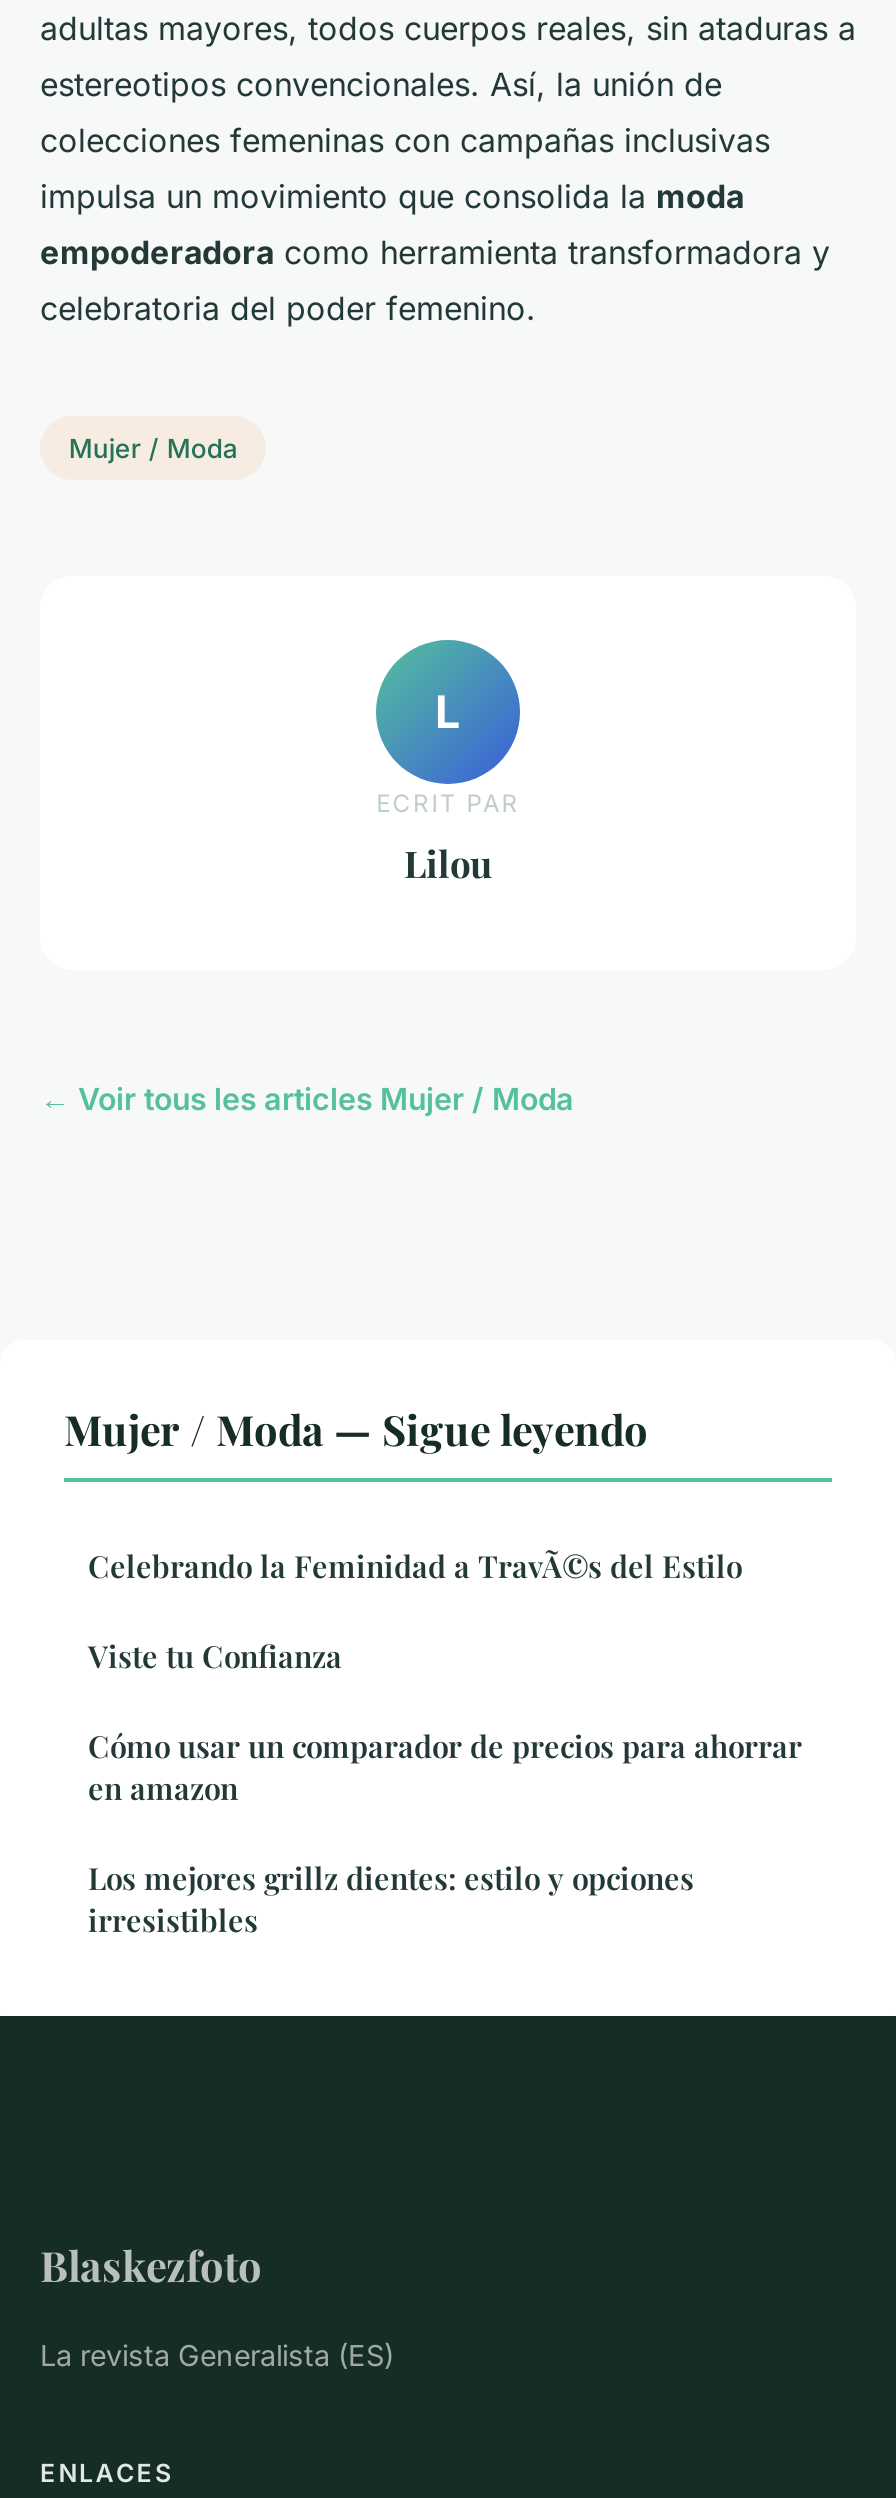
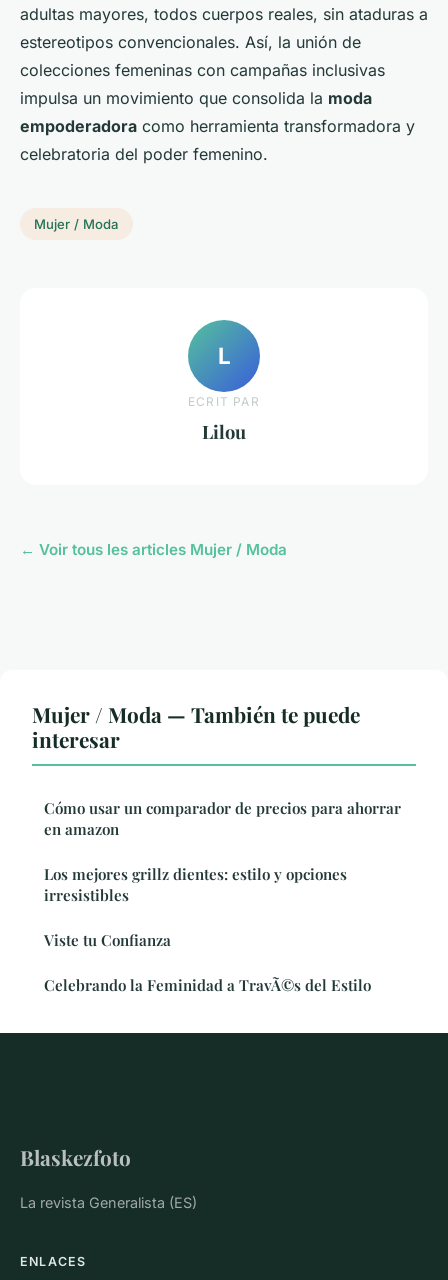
[64,1400,648,1456] Mujer / Moda — Sigue leyendo -> [32,700,360,753] Mujer / Moda — También te puede | interesar
moved [88,1546,742,1676] -> [44,930,371,995]: Viste tu Confianza | Celebrando la Feminidad a TravÃ©s del Estilo
moved [88,1726,802,1940] -> [44,798,401,905]: Cómo usar un comparador de precios para ahorrar | en amazon | Los mejores grillz dientes: estilo y opciones | irresistibles

